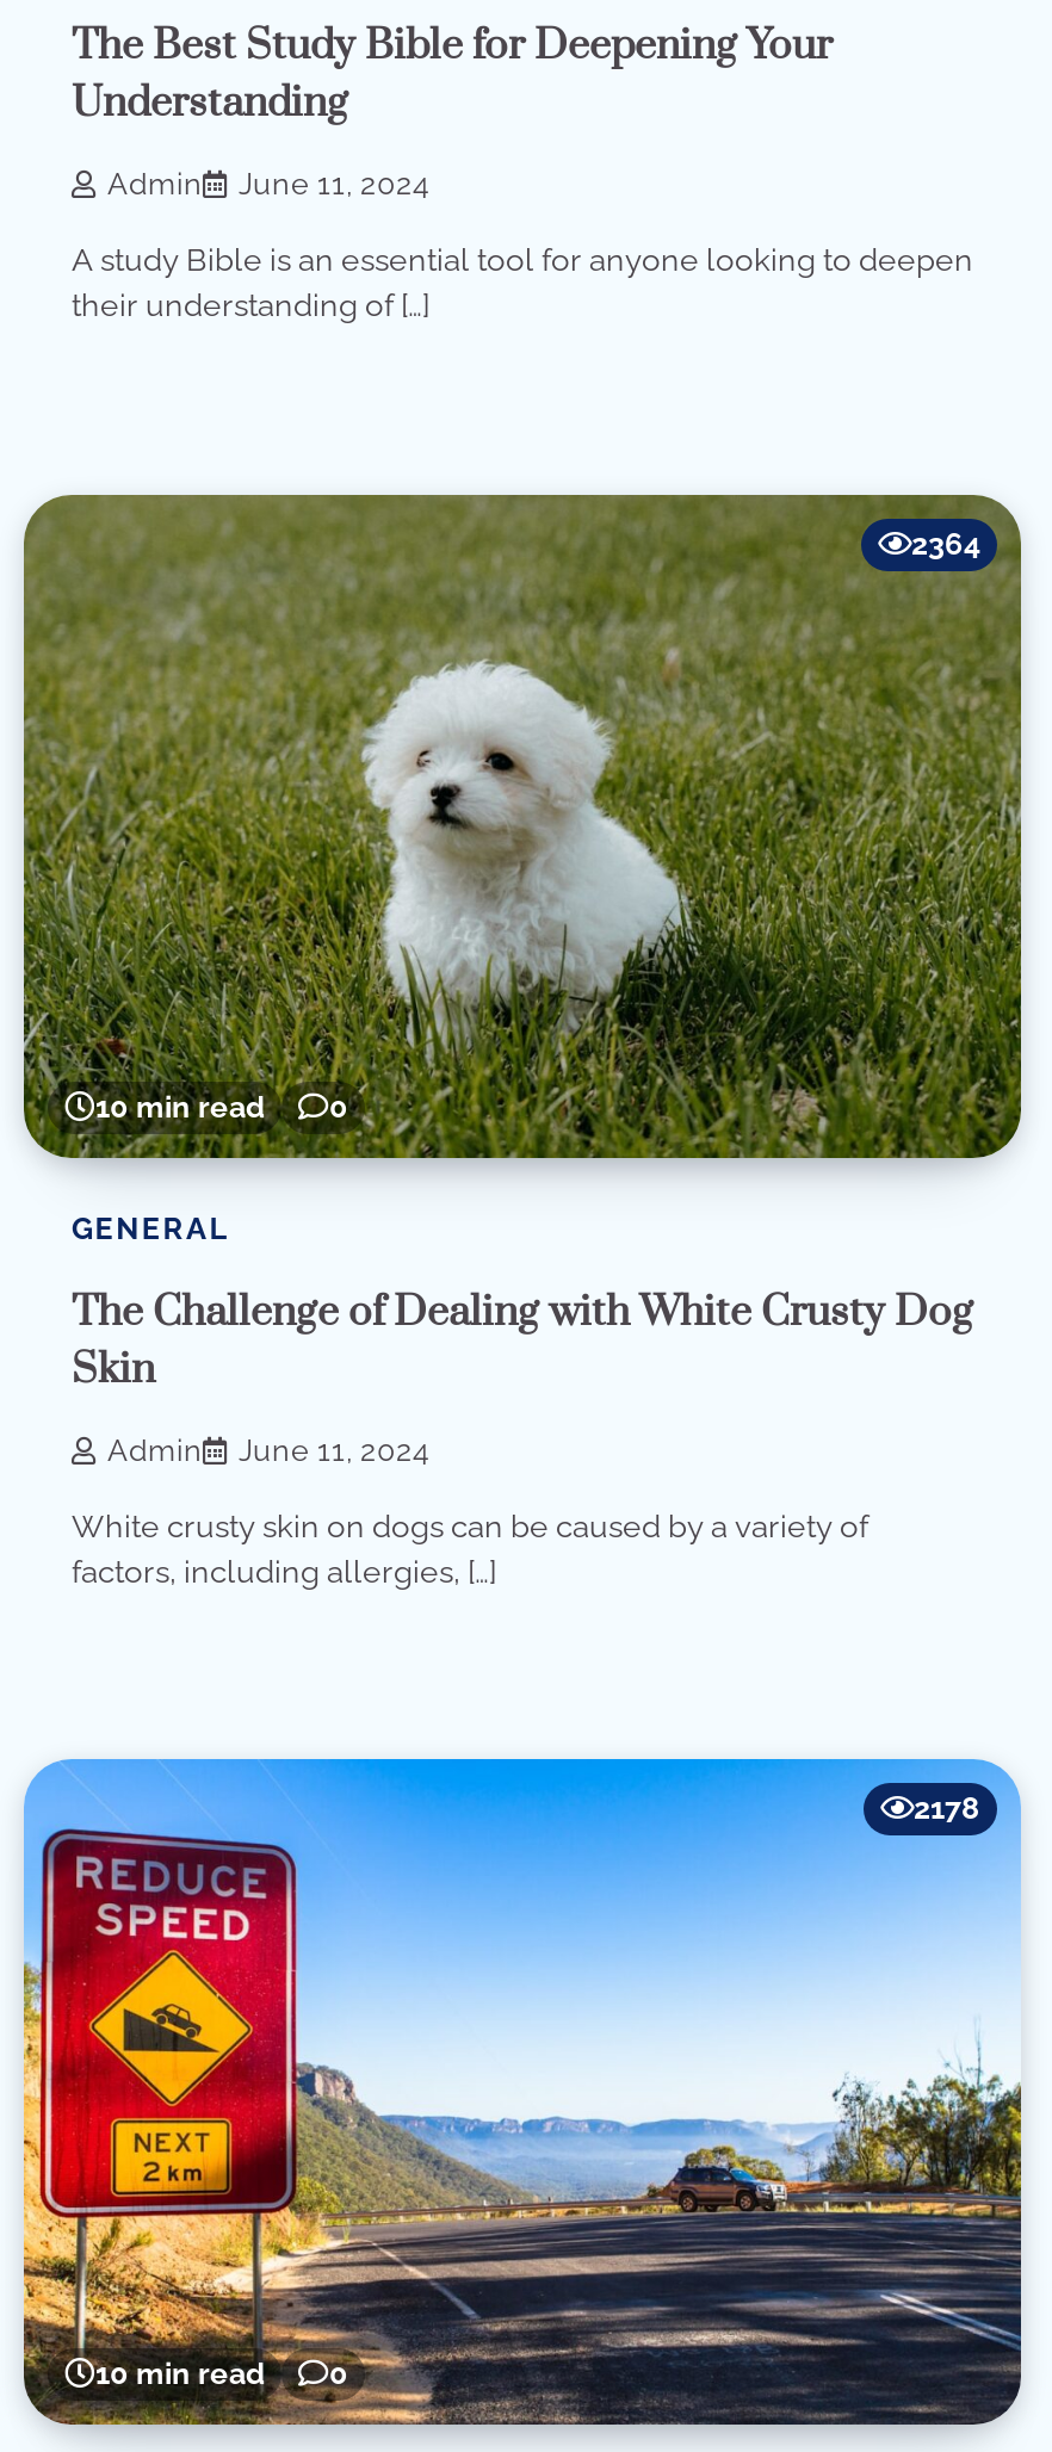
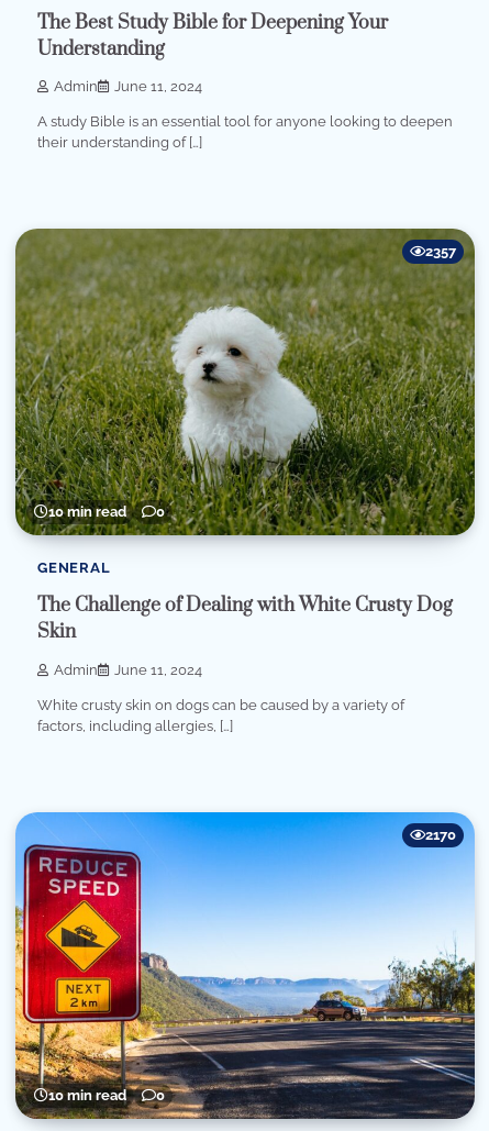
[911,525,980,561] 2364 -> [425,243,456,260] 2357
[914,1792,980,1827] 2178 -> [425,827,456,843] 2170

